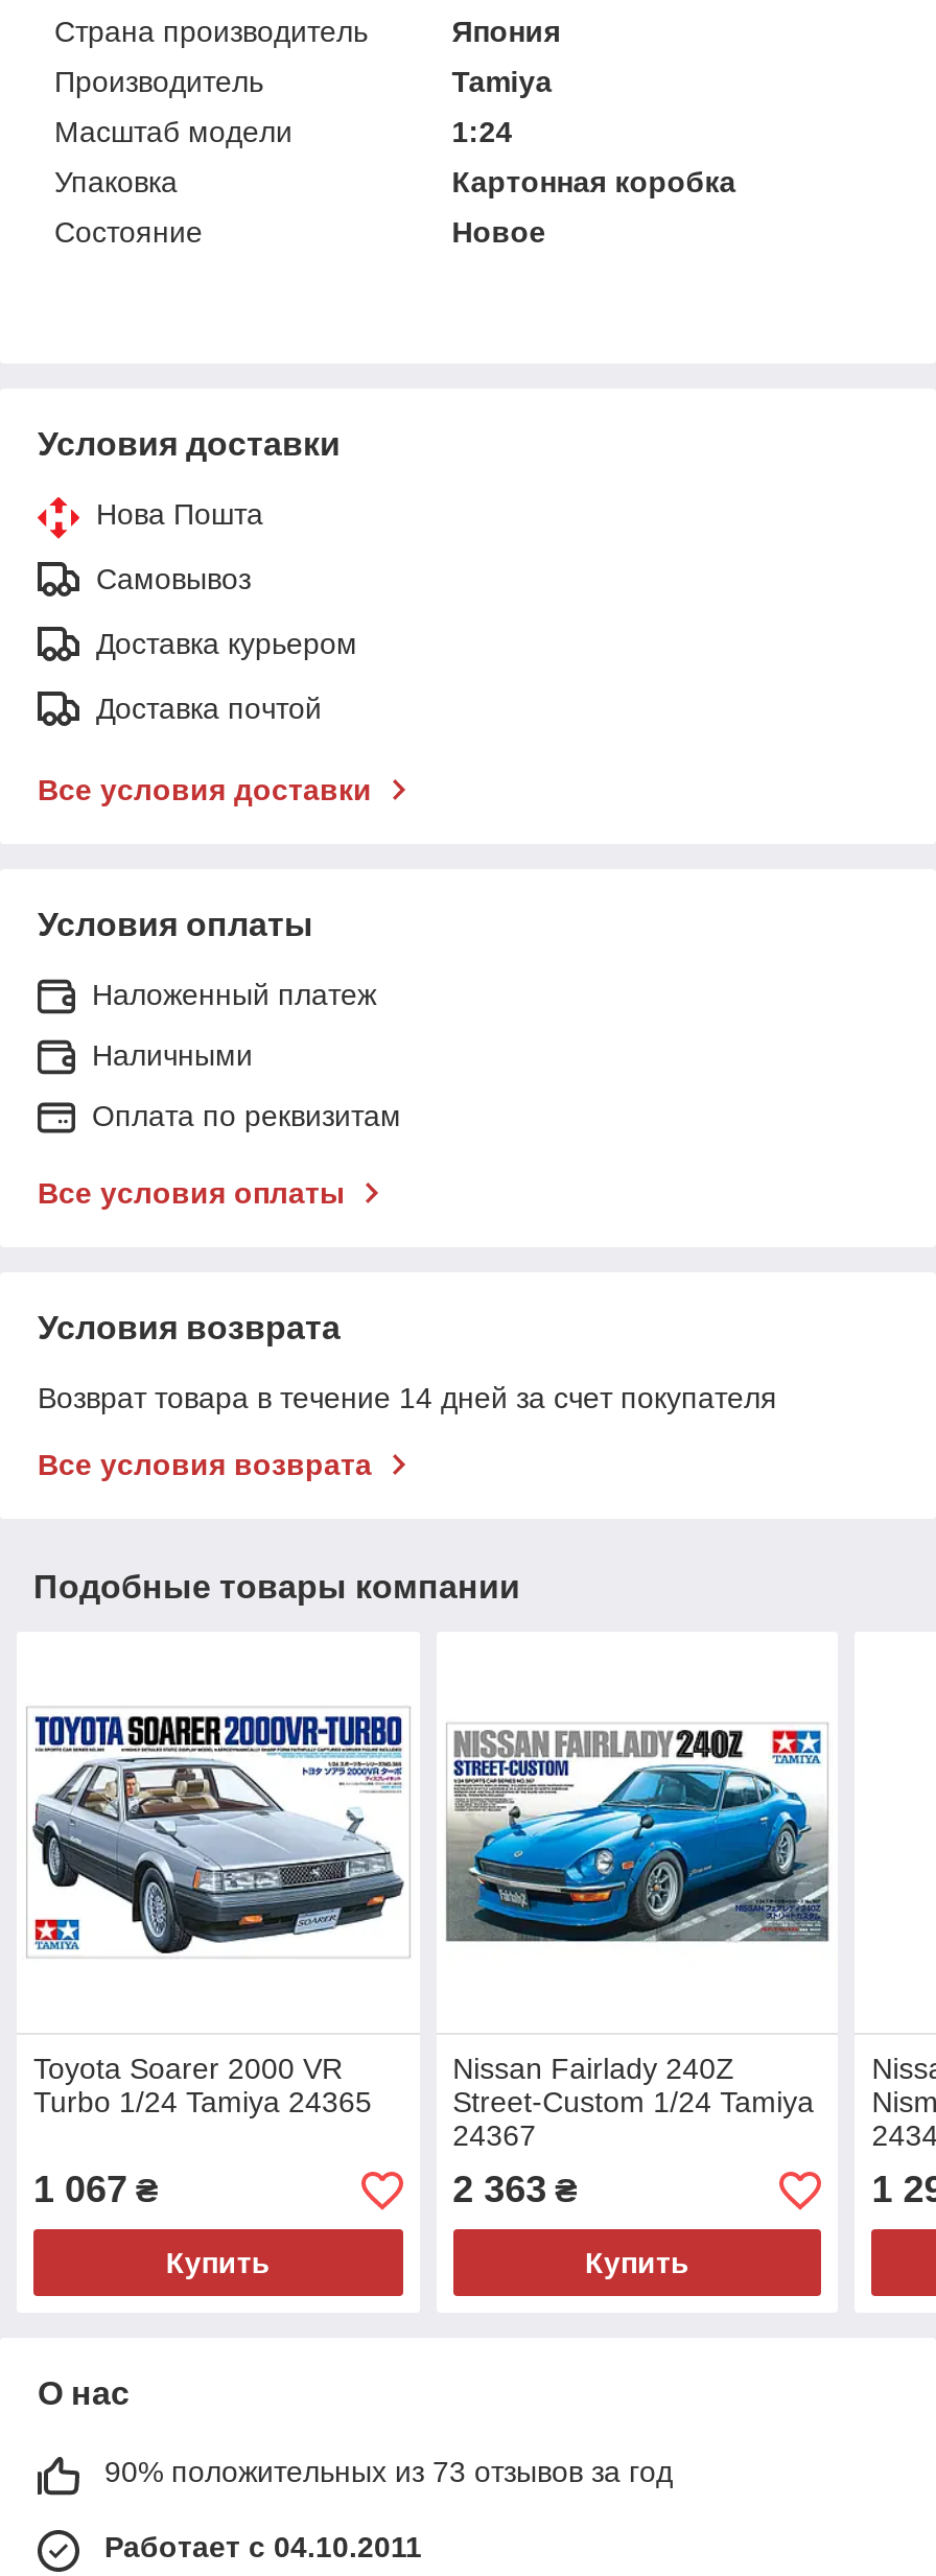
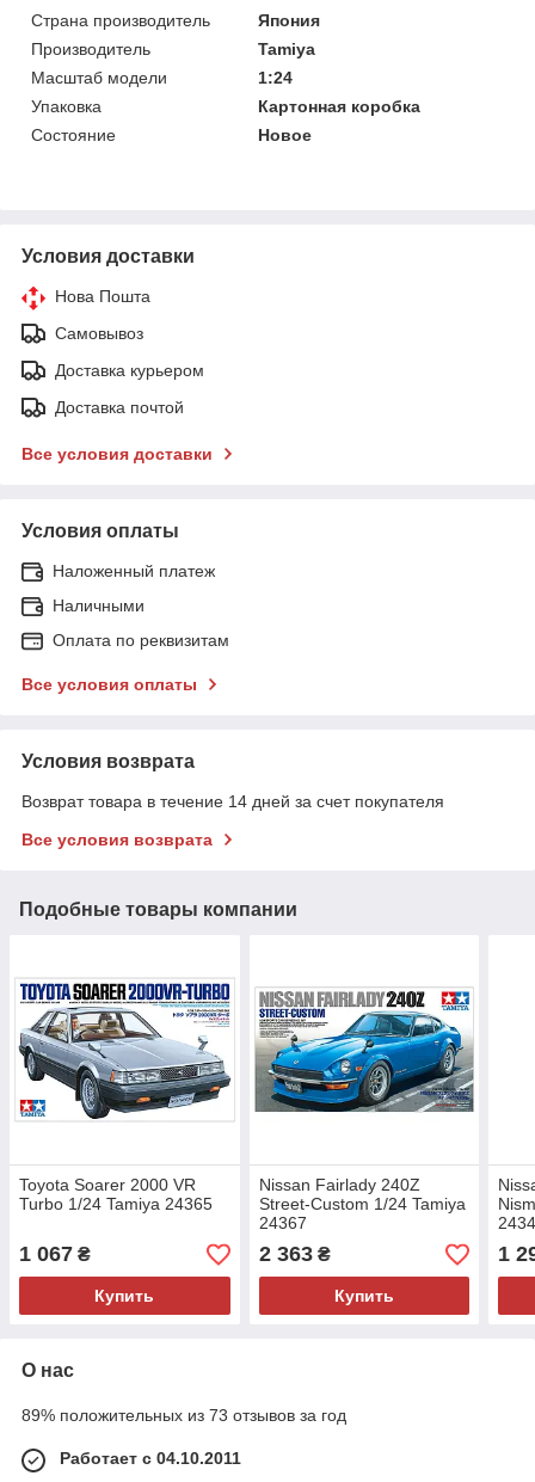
[104,2456,673,2489] 90% положительных из 73 отзывов за год -> [21,1406,346,1425] 89% положительных из 73 отзывов за год

